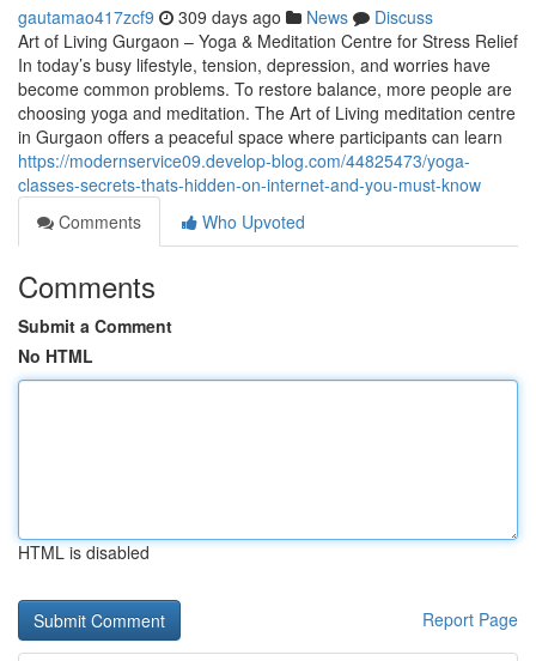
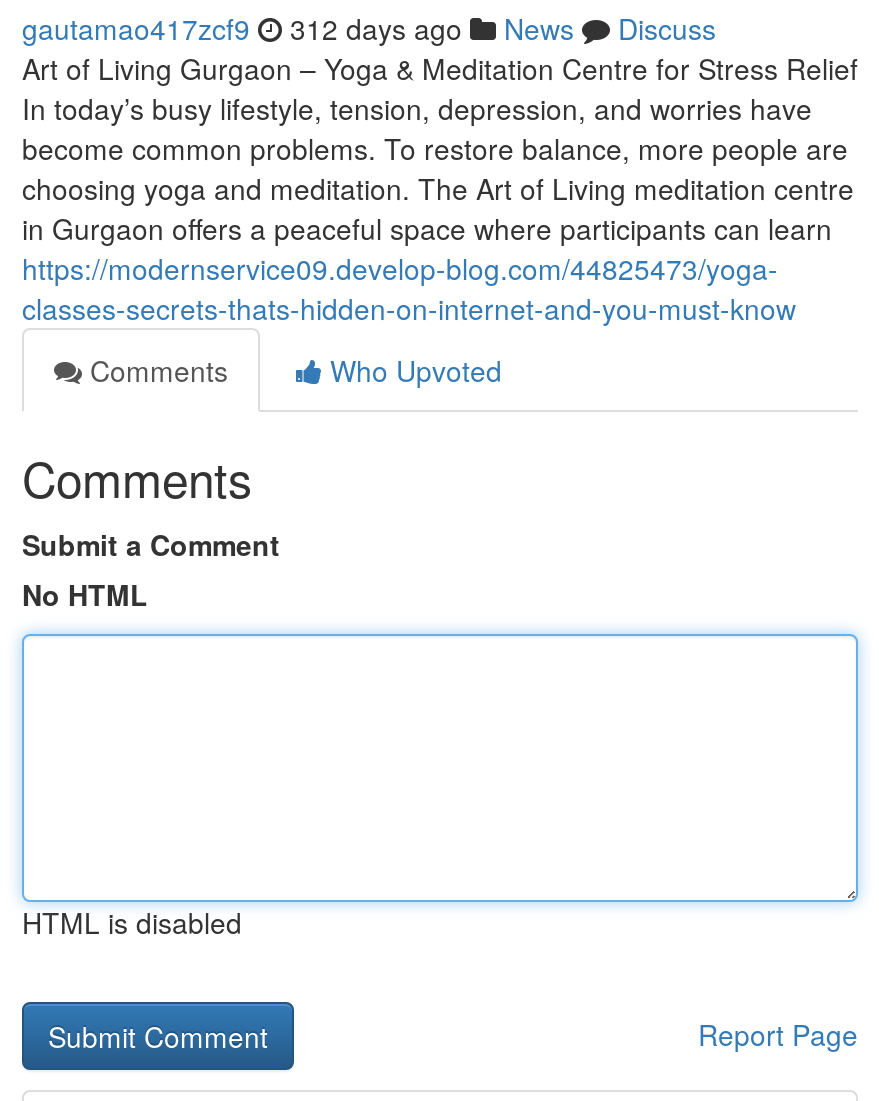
[18,5,433,29] gautamao417zcf9 309 days ago News Discuss -> [22,8,716,48] gautamao417zcf9 312 days ago News Discuss

